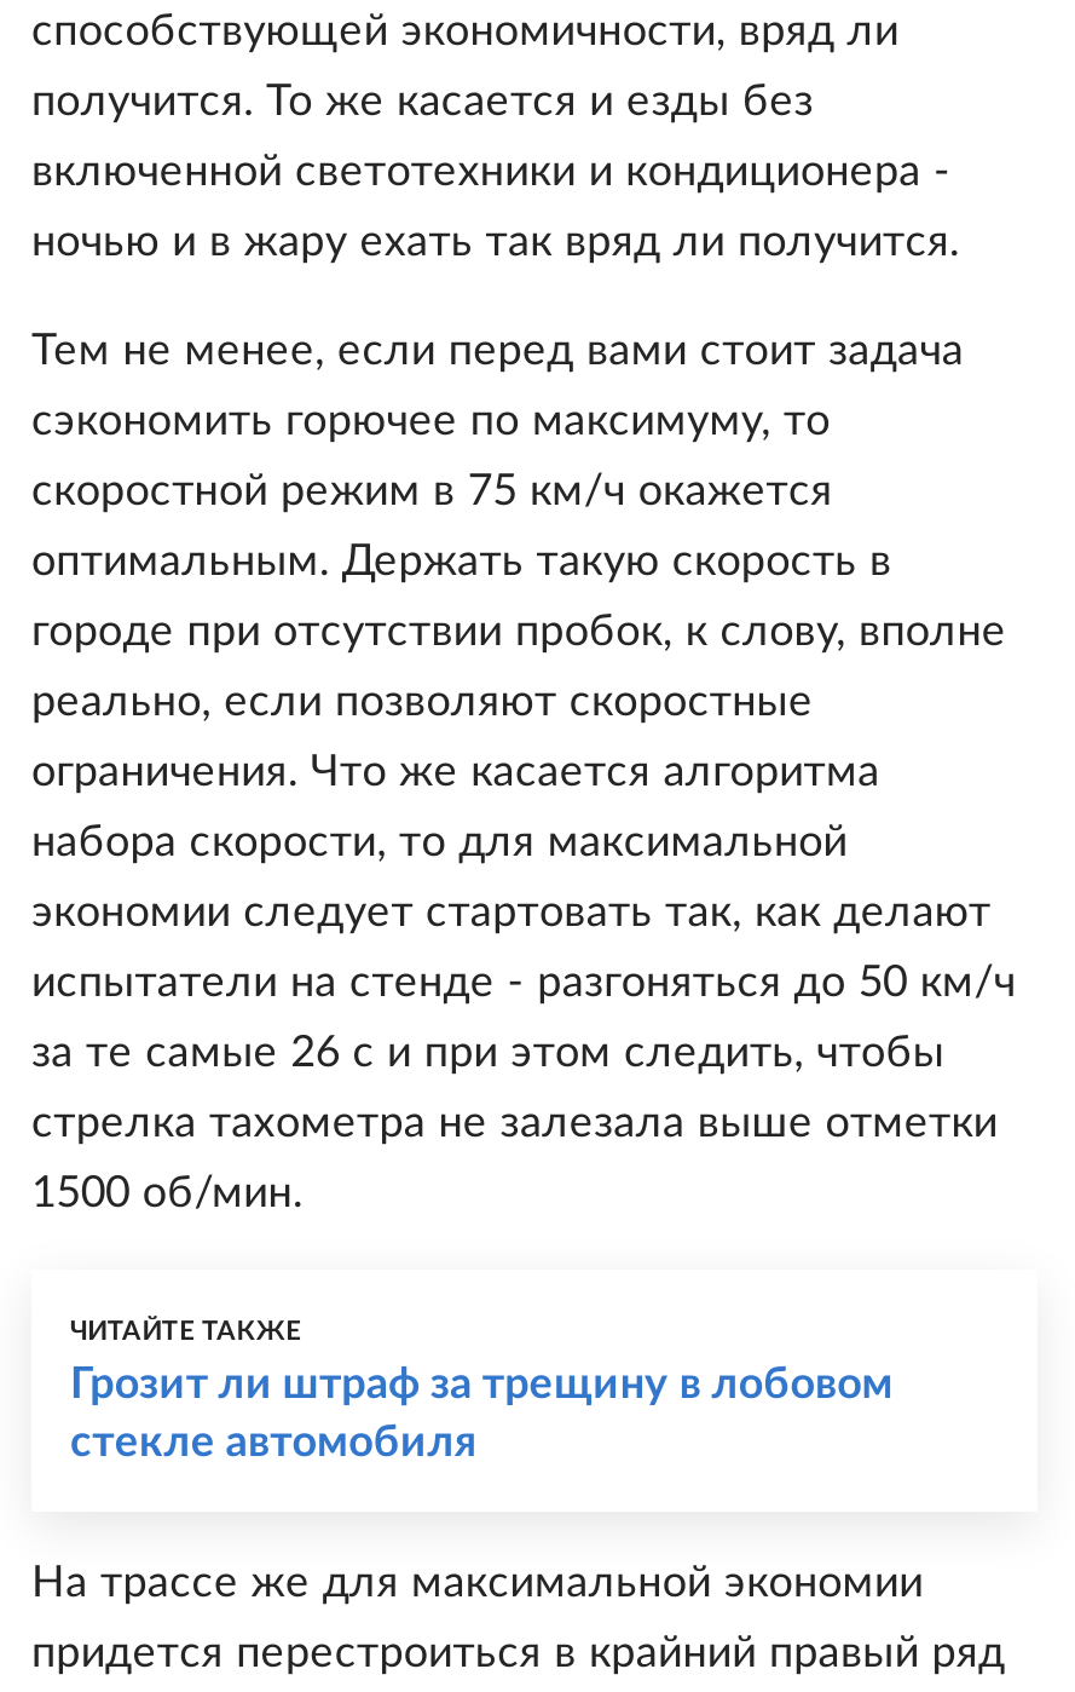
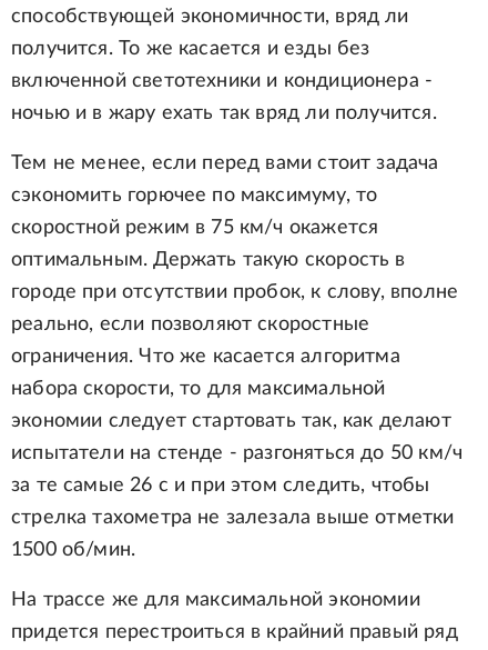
[70,1319,894,1466] ЧИТАЙТЕ ТАКЖЕ | Грозит ли штраф за трещину в лобовом | стекле автомобиля -> none

